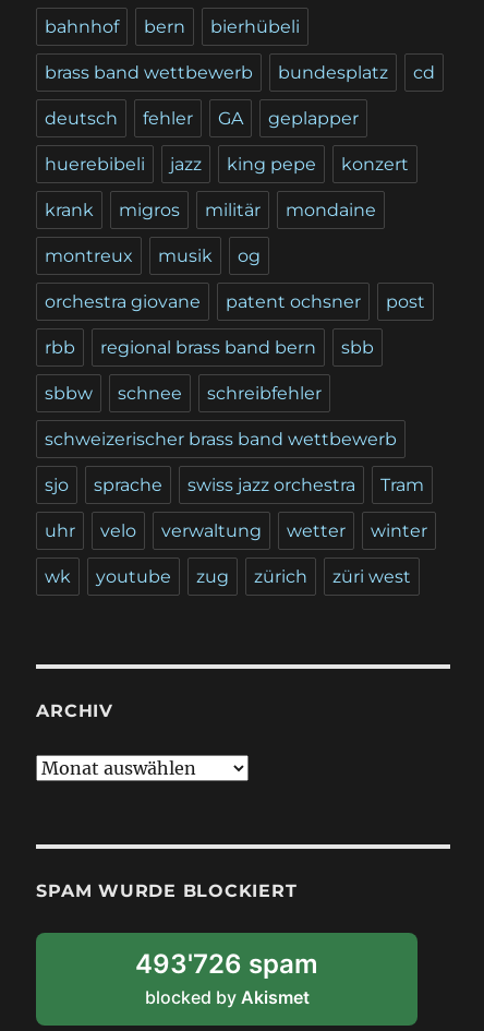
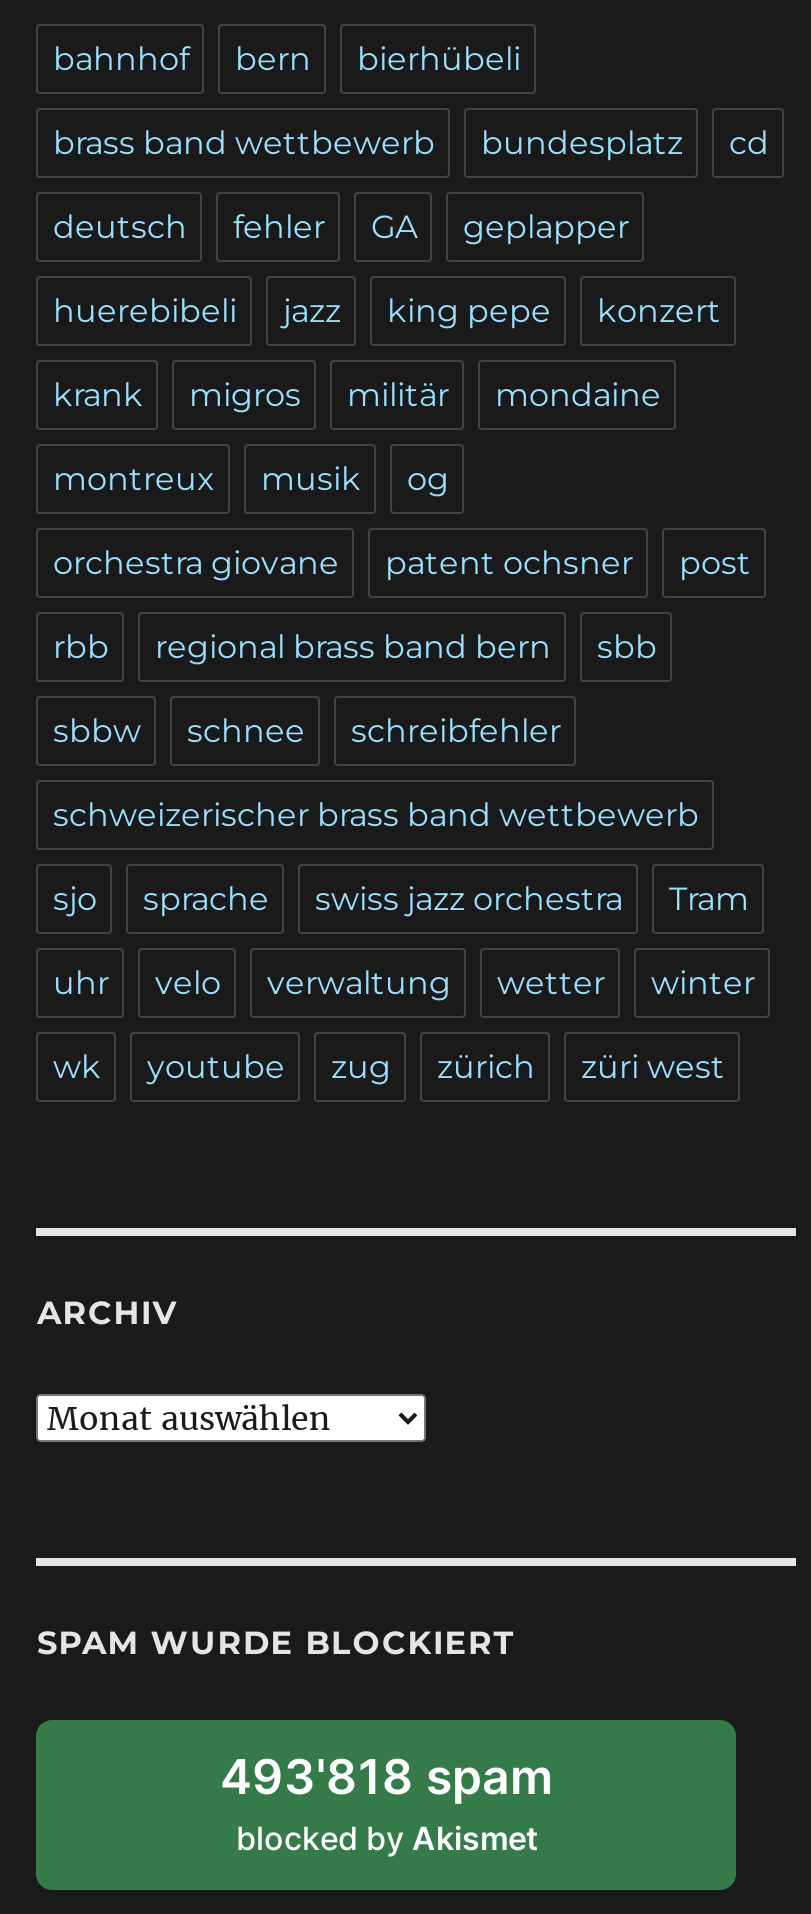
[136,948,319,980] 493'726 spam -> [220,1748,554,1806] 493'818 spam

